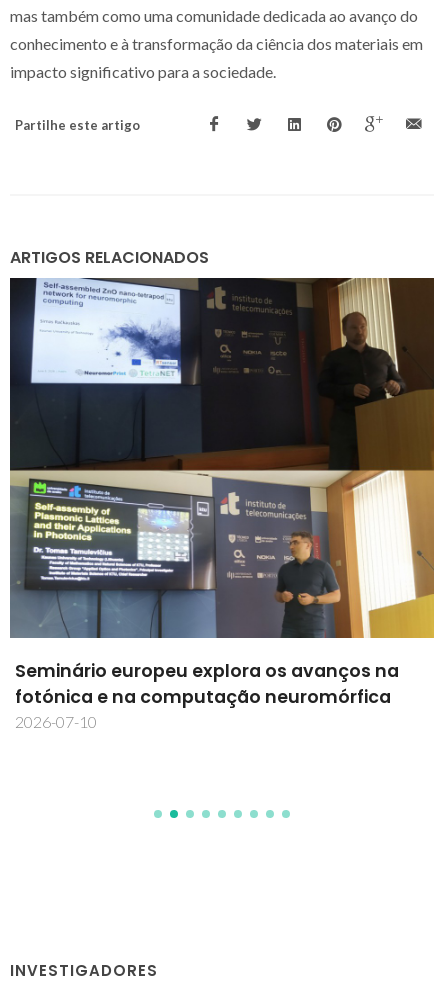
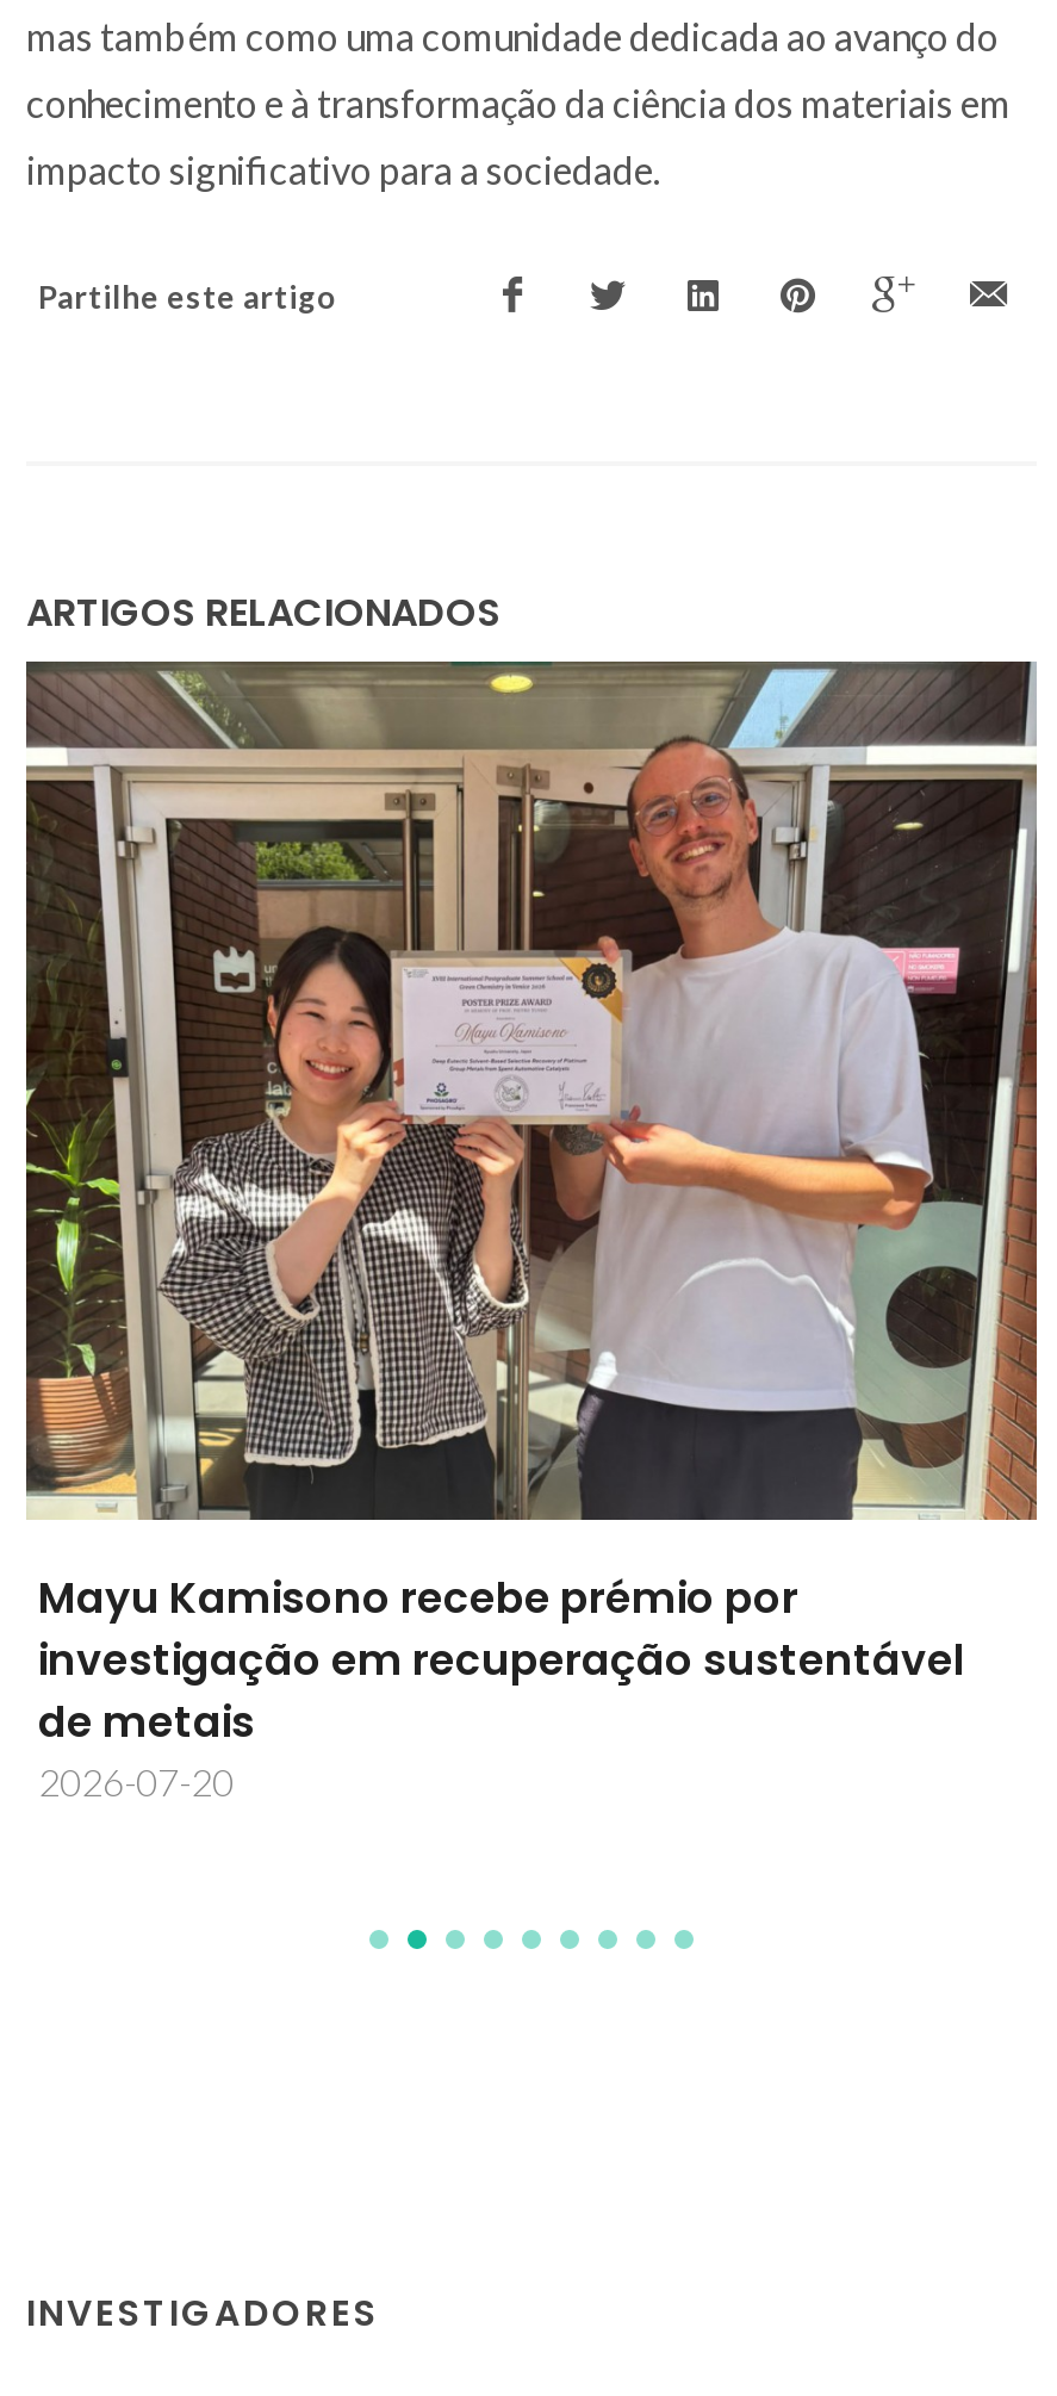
[9,277,435,731] [image] | Seminário europeu explora os avanços na | fotónica e na computação neuromórfica | 2026-07-10 -> [24,659,1039,1803] [image] | Mayu Kamisono recebe prémio por | investigação em recuperação sustentável | de metais | 2026-07-20

